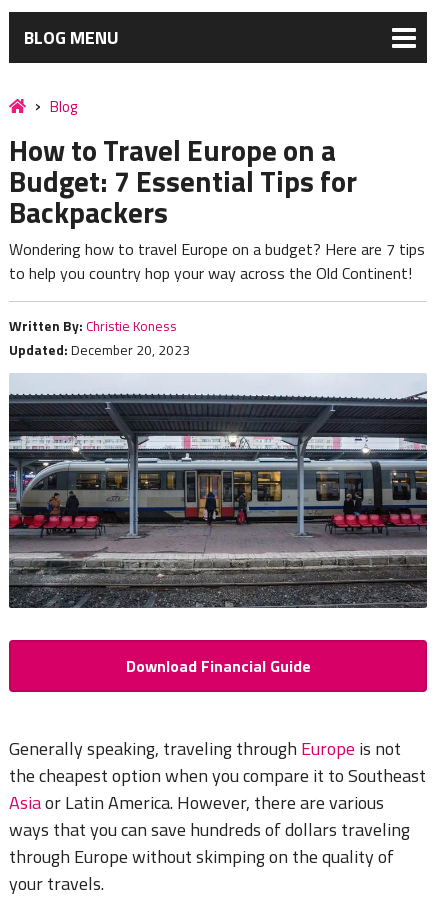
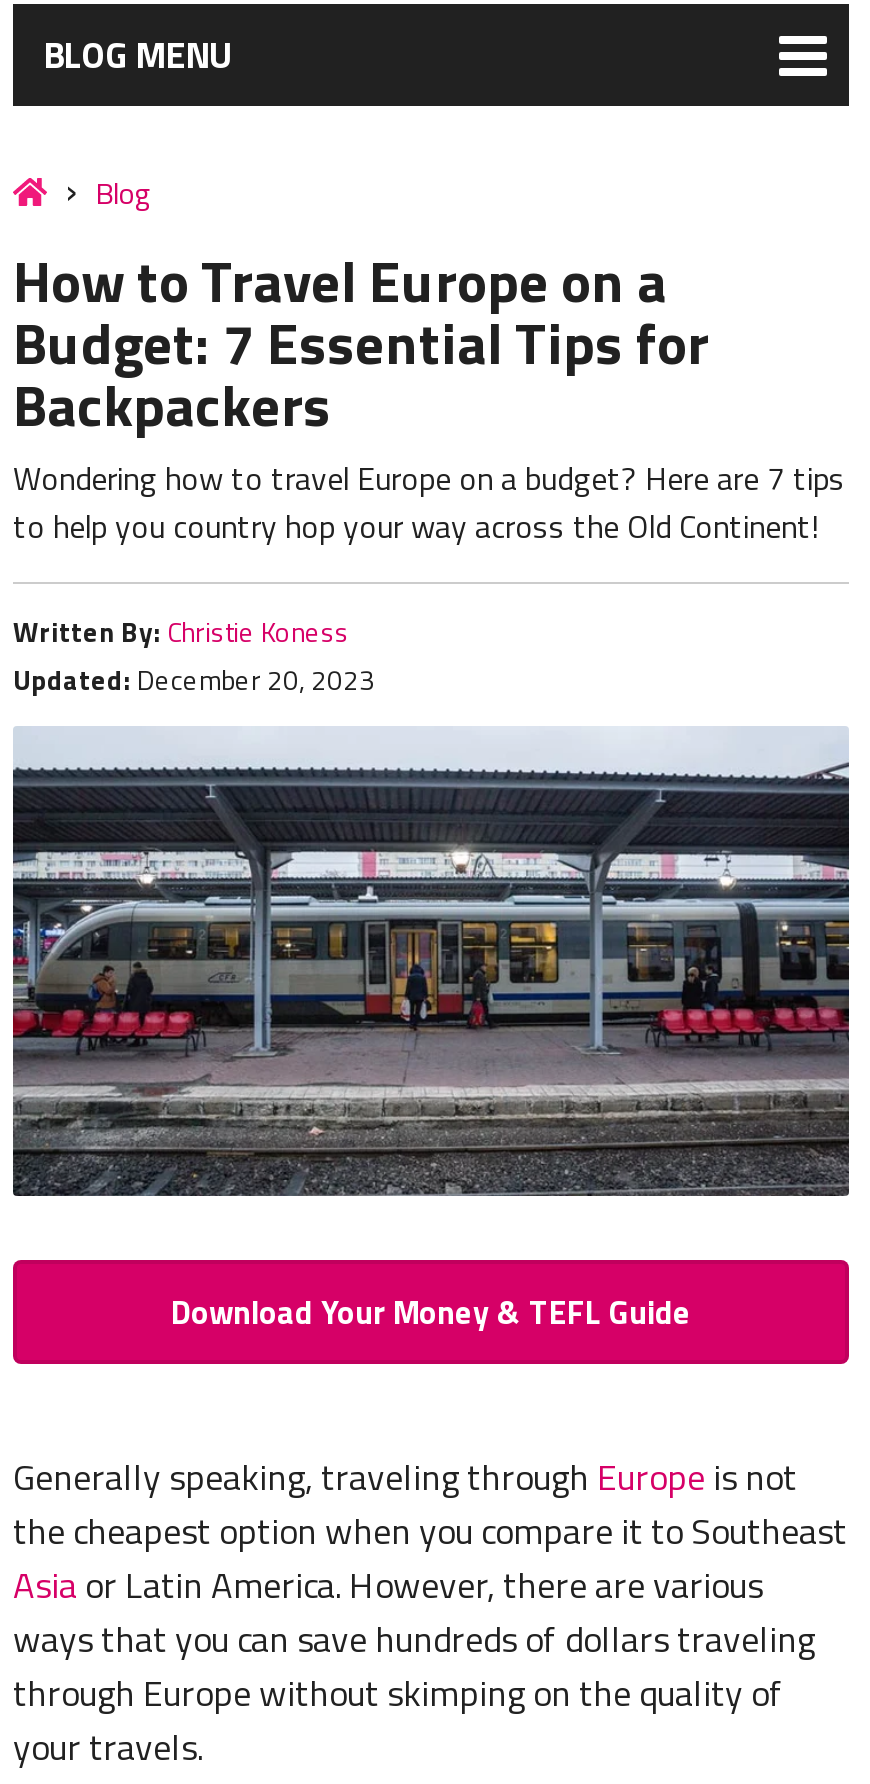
[125,654,310,678] Download Financial Guide -> [171,1288,691,1336] Download Your Money & TEFL Guide

